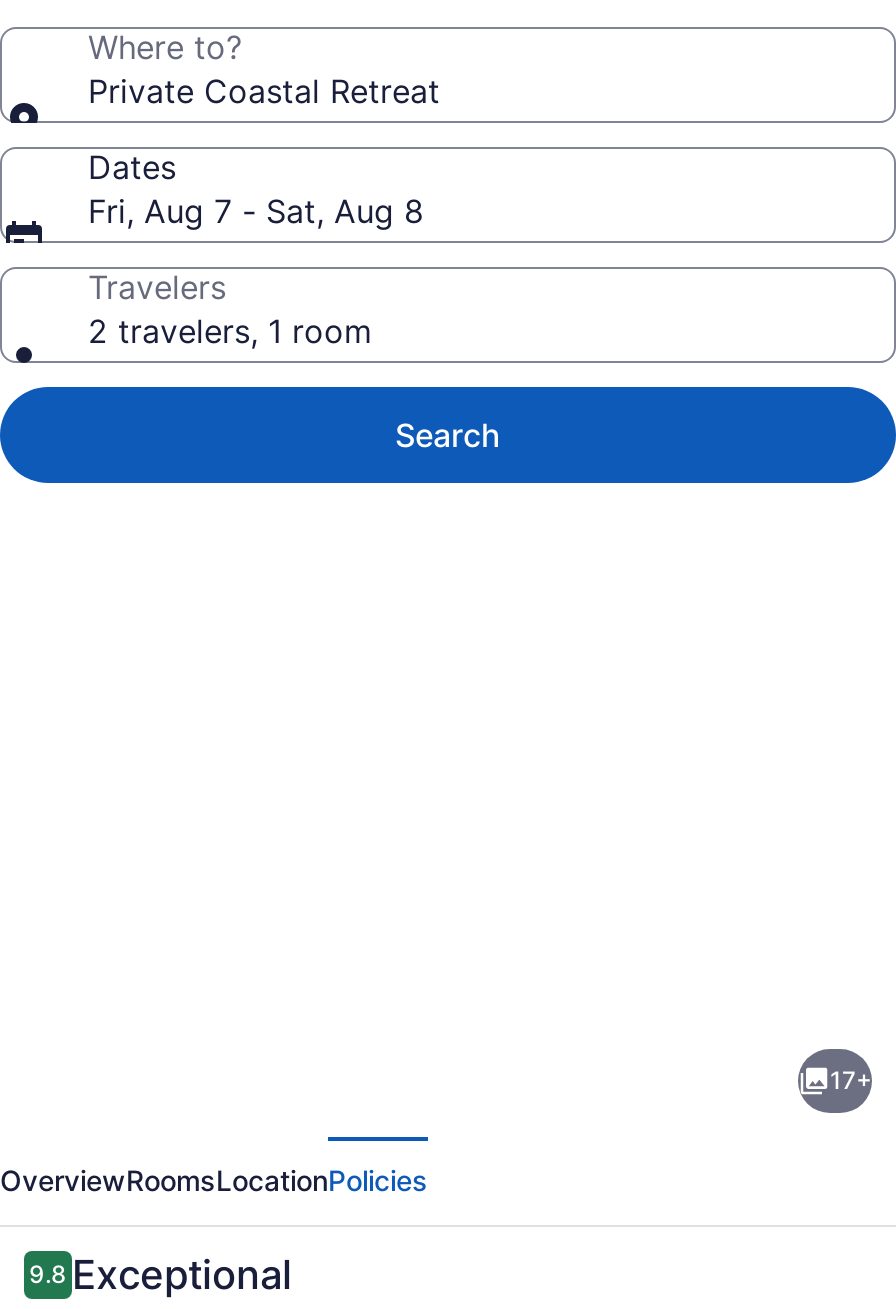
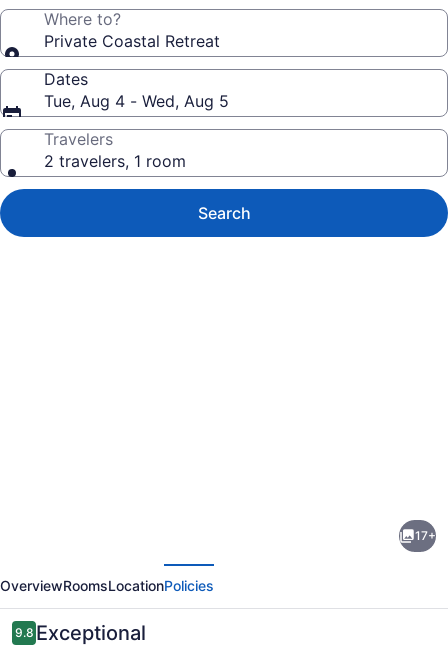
[88,191,424,231] Fri, Aug 7 - Sat, Aug 8 -> [44,91,229,111] Tue, Aug 4 - Wed, Aug 5

